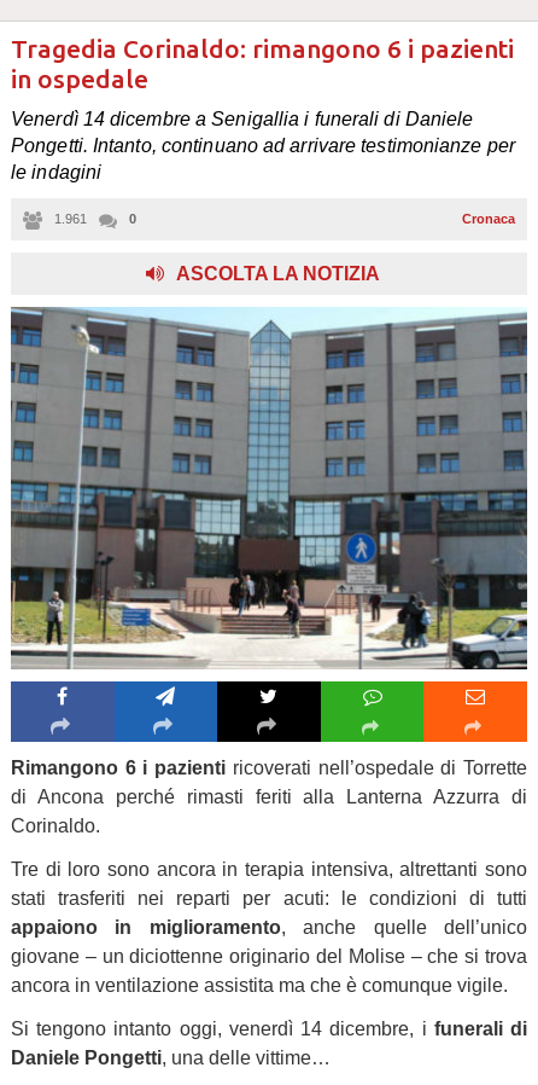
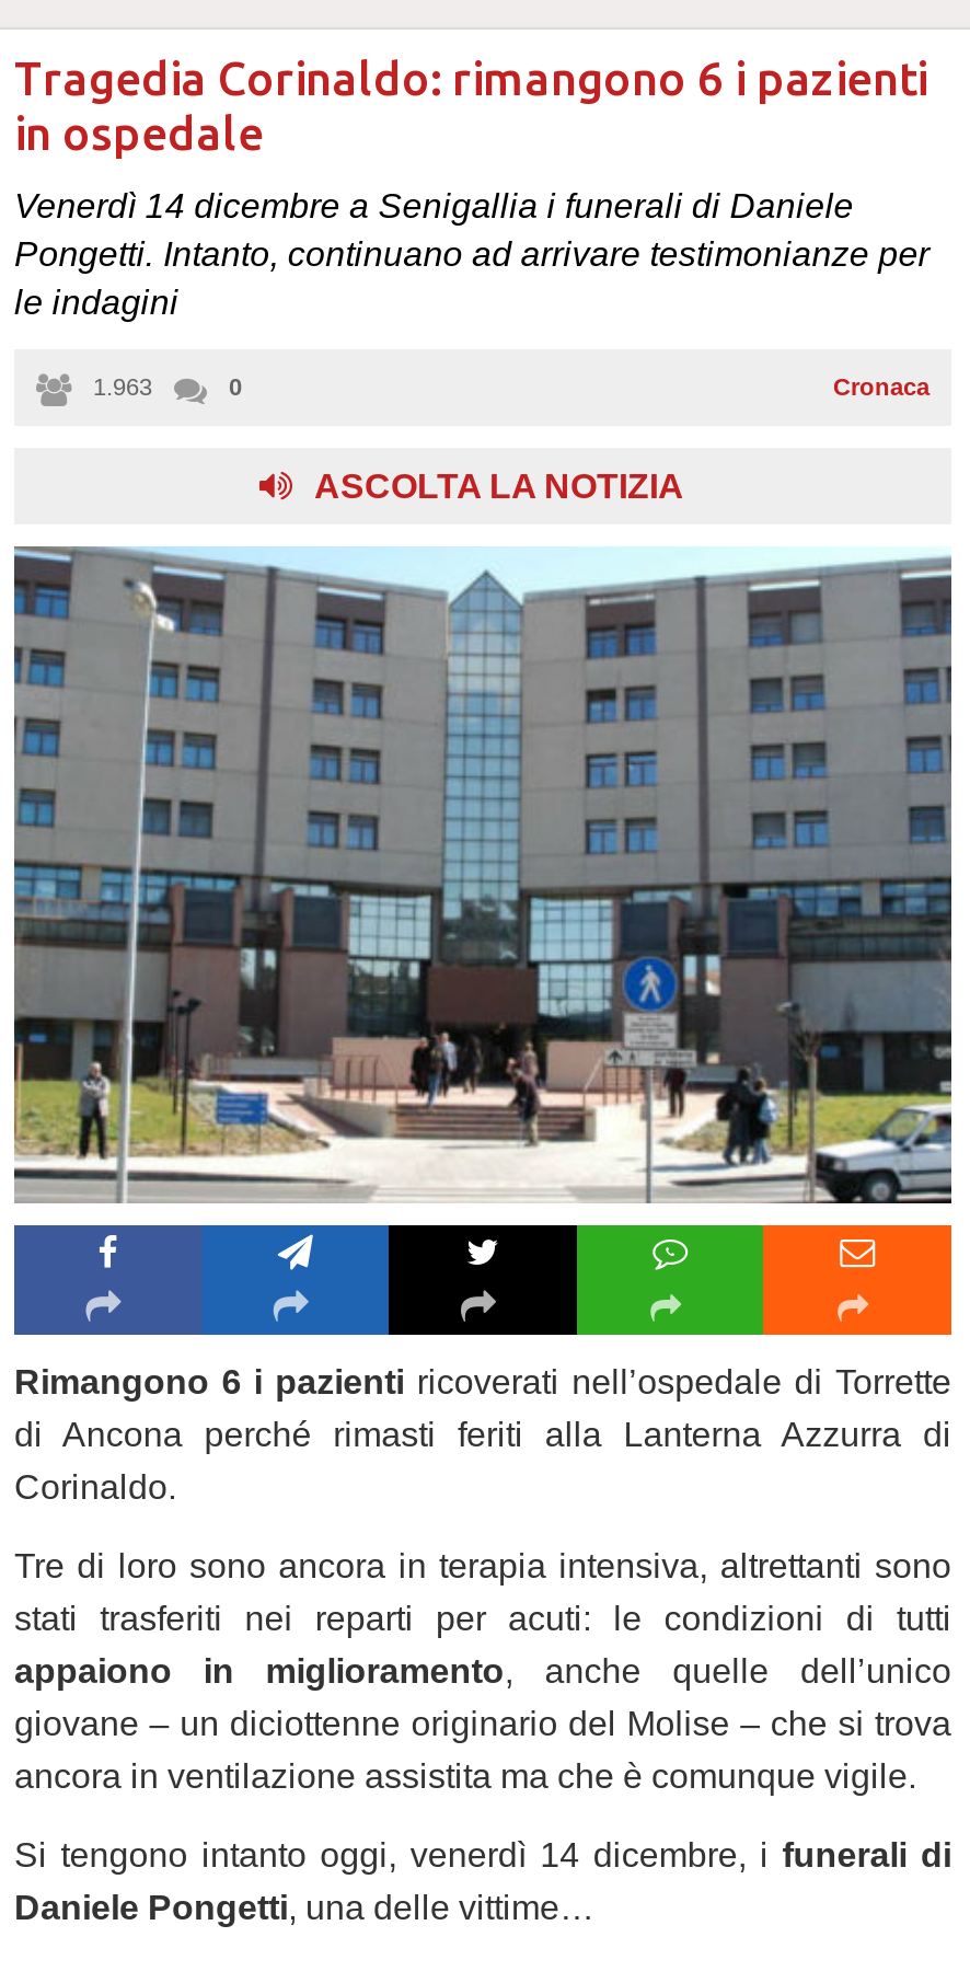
[54,211,87,226] 1.961 -> [93,373,152,400] 1.963

